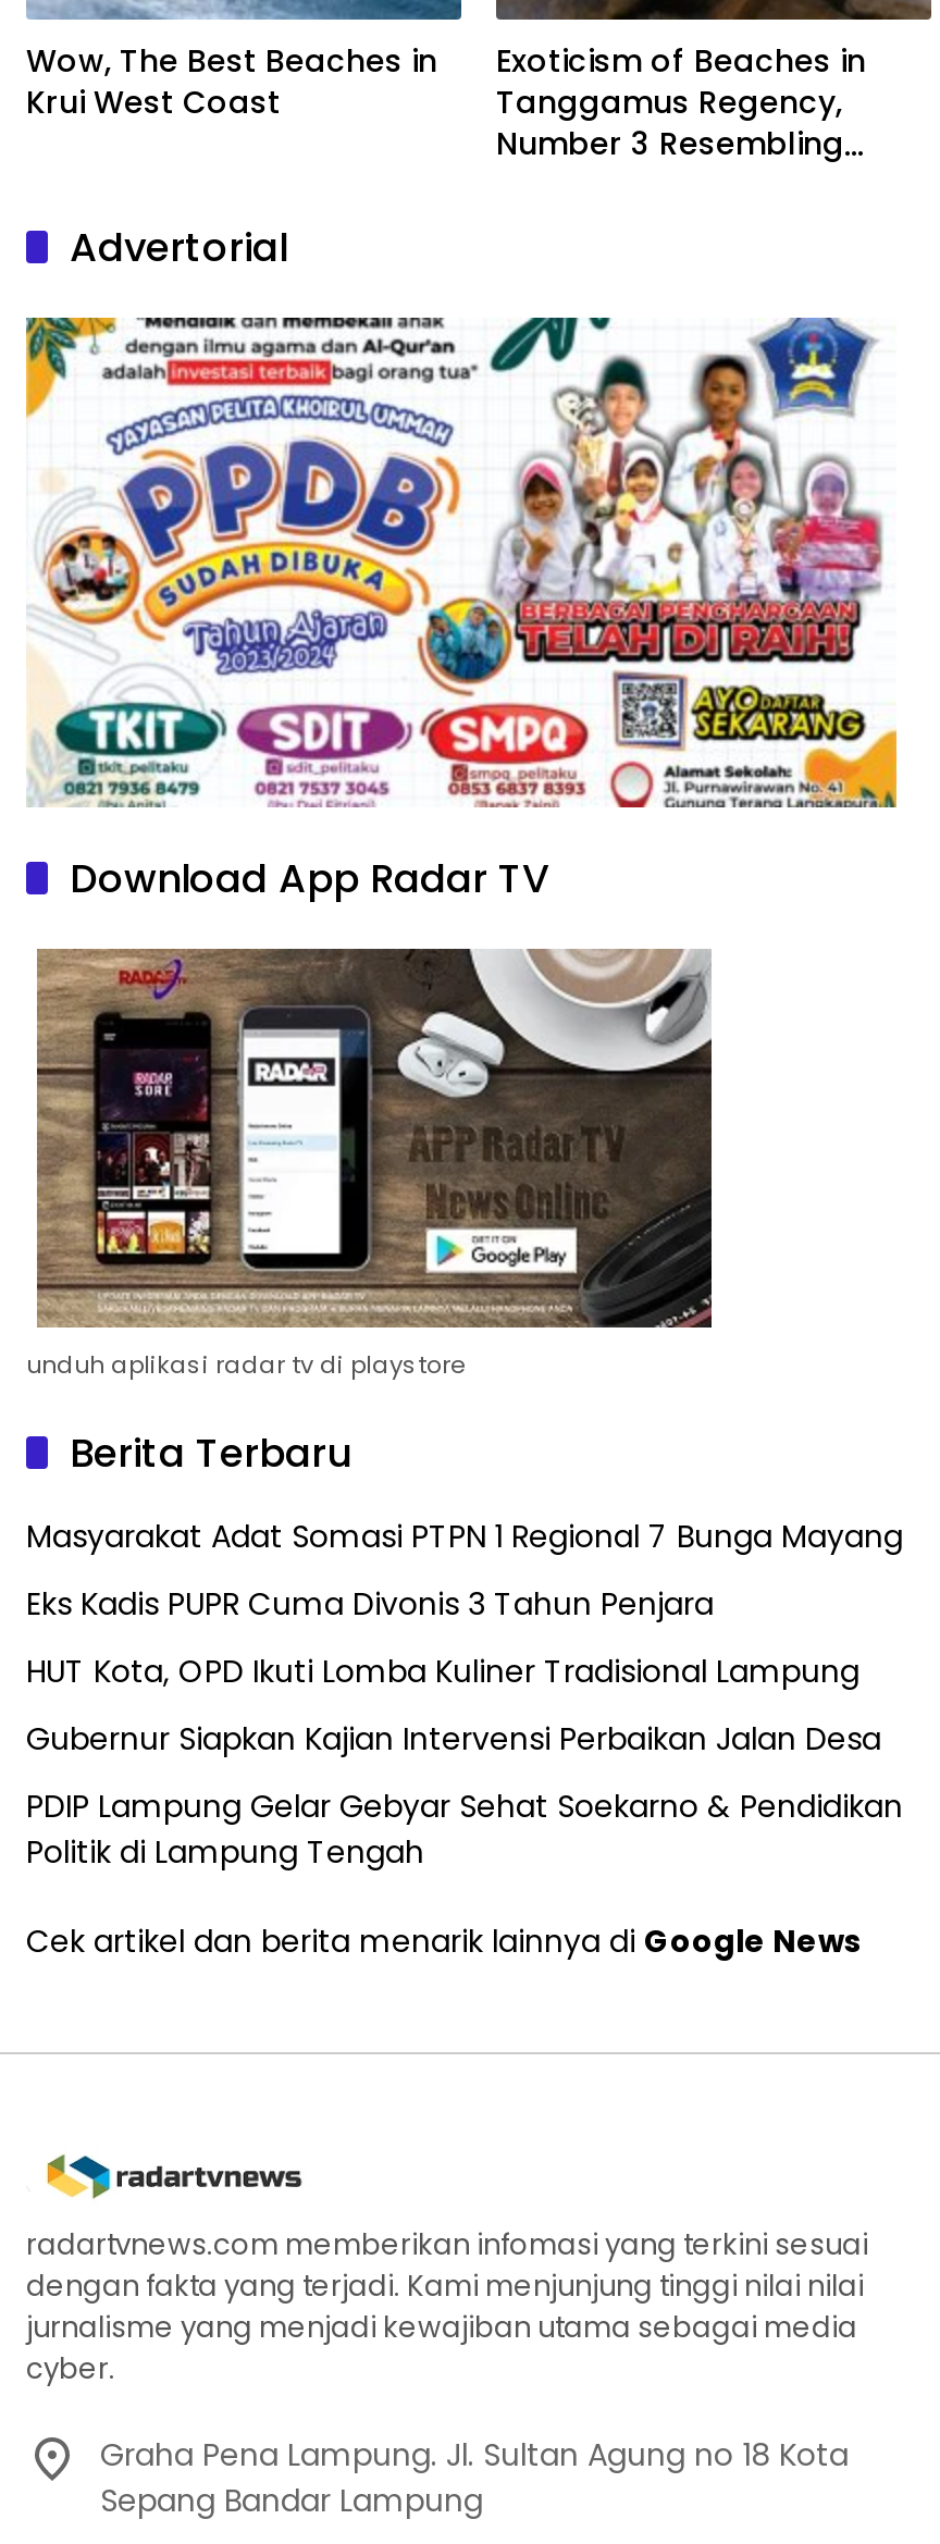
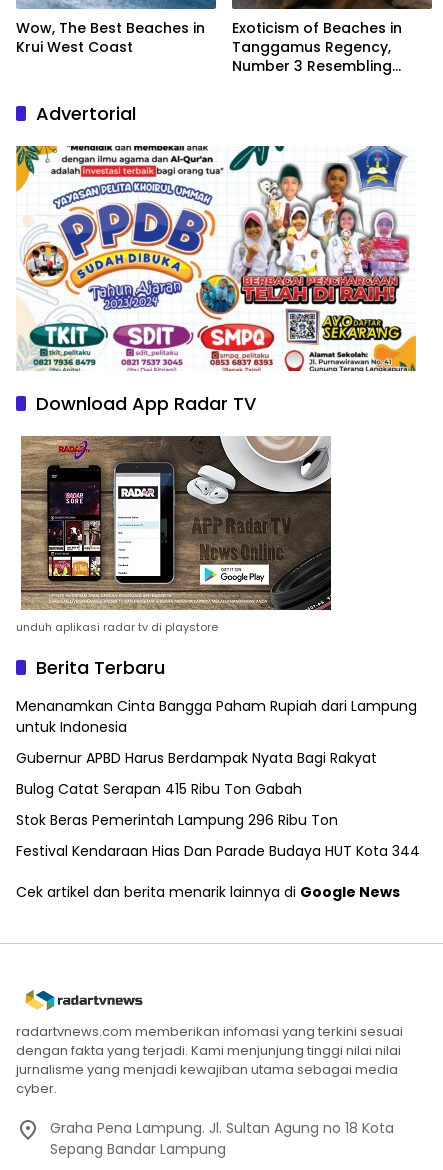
[26,1516,903,1559] Masyarakat Adat Somasi PTPN 1 Regional 7 Bunga Mayang -> [16,696,417,737] Menanamkan Cinta Bangga Paham Rupiah dari Lampung | untuk Indonesia
[26,1583,714,1627] Eks Kadis PUPR Cuma Divonis 3 Tahun Penjara -> [16,748,377,768] Gubernur APBD Harus Berdampak Nyata Bagi Rakyat
[26,1651,859,1694] HUT Kota, OPD Ikuti Lomba Kuliner Tradisional Lampung -> [16,779,302,799] Bulog Catat Serapan 415 Ribu Ton Gabah
[26,1718,881,1762] Gubernur Siapkan Kajian Intervensi Perbaikan Jalan Desa -> [16,810,338,830] Stok Beras Pemerintah Lampung 296 Ribu Ton
[26,1786,903,1875] PDIP Lampung Gelar Gebyar Sehat Soekarno & Pendidikan | Politik di Lampung Tengah -> [16,841,420,861] Festival Kendaraan Hias Dan Parade Budaya HUT Kota 344

